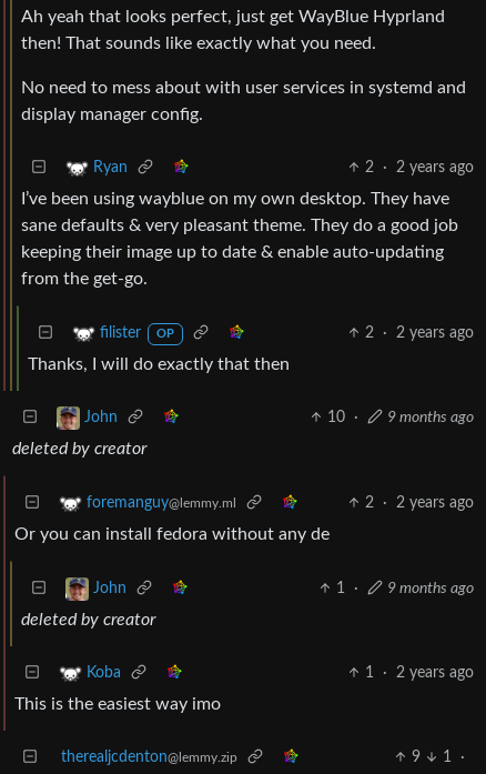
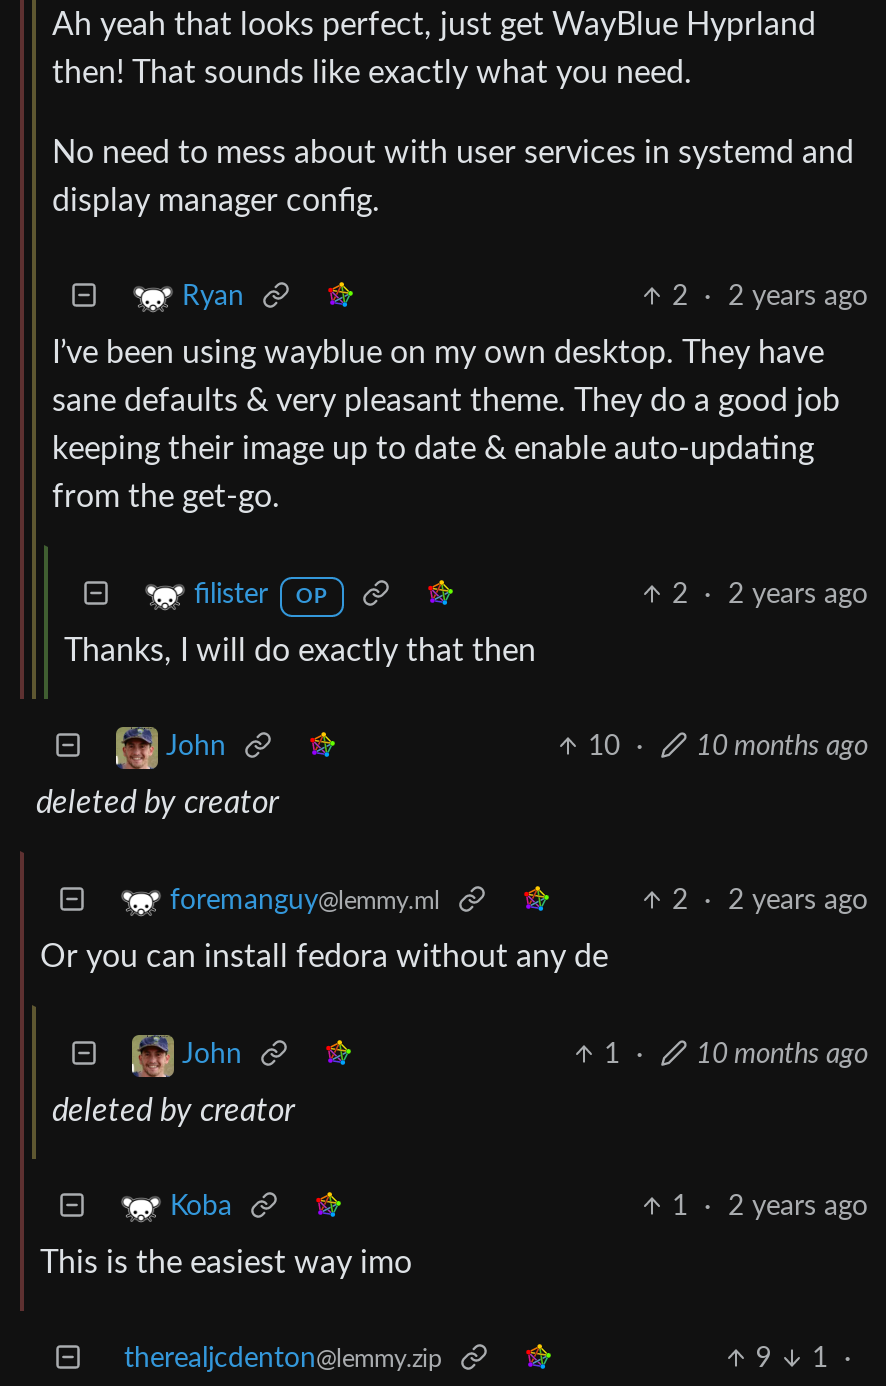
[327,410,474,425] 10 · 9 months ago -> [588,733,868,761] 10 · 10 months ago
[336,581,474,596] 1 · 9 months ago -> [604,1041,868,1069] 1 · 10 months ago

